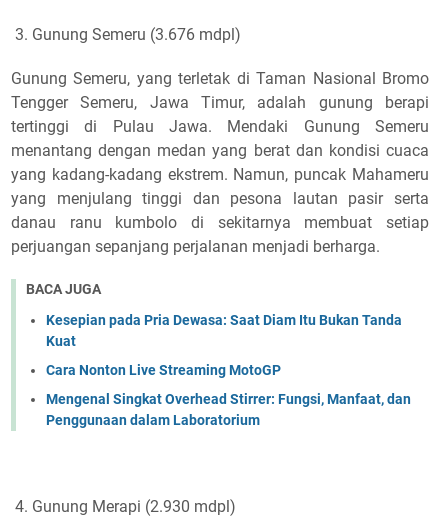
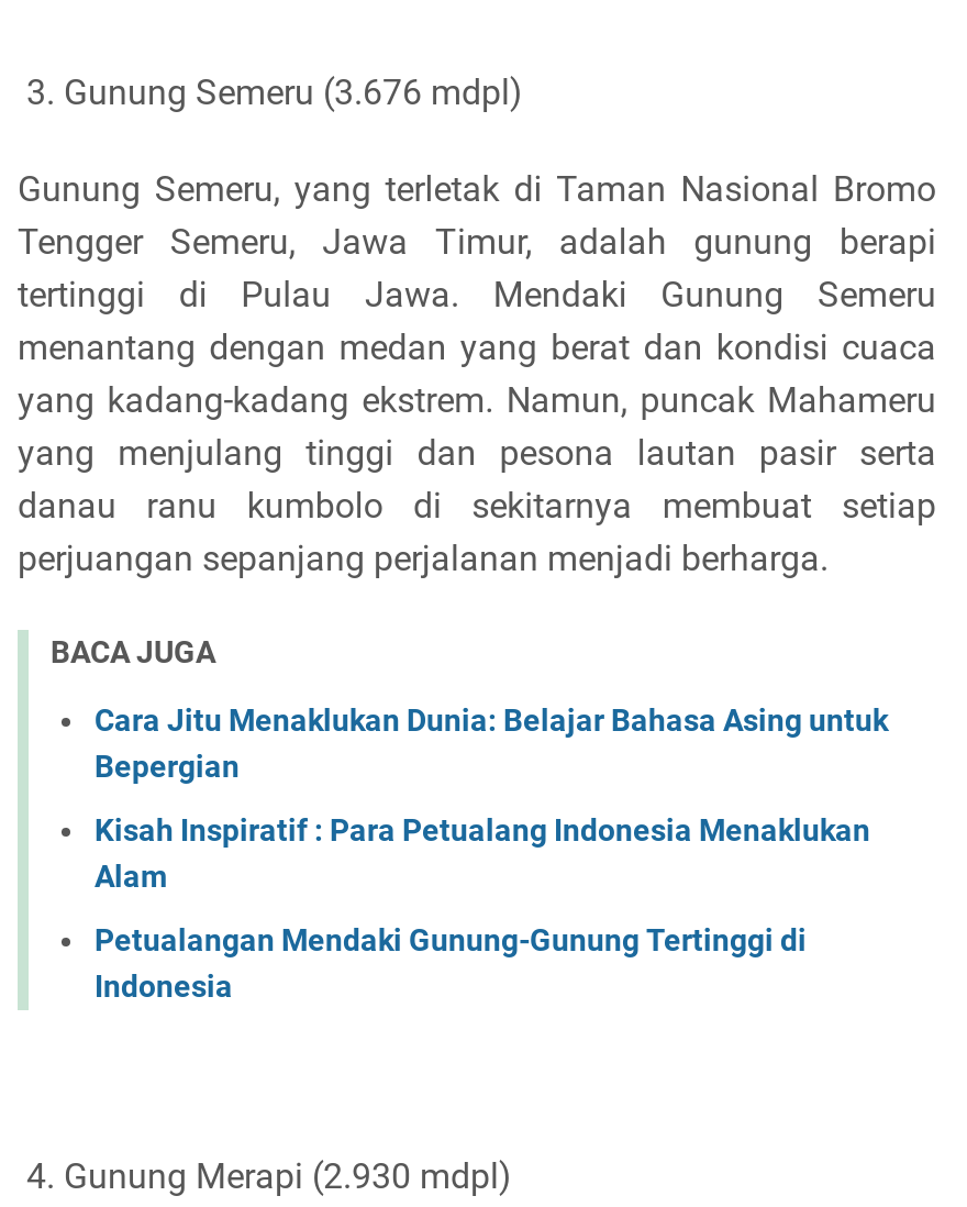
[46,312,402,349] Kesepian pada Pria Dewasa: Saat Diam Itu Bukan Tanda | Kuat -> [95,702,888,783] Cara Jitu Menaklukan Dunia: Belajar Bahasa Asing untuk | Bepergian
[46,362,281,378] Cara Nonton Live Streaming MotoGP -> [95,811,870,893] Kisah Inspiratif : Para Petualang Indonesia Menaklukan | Alam
[46,391,411,428] Mengenal Singkat Overhead Stirrer: Fungsi, Manfaat, dan | Penggunaan dalam Laboratorium -> [95,921,807,1003] Petualangan Mendaki Gunung-Gunung Tertinggi di | Indonesia

